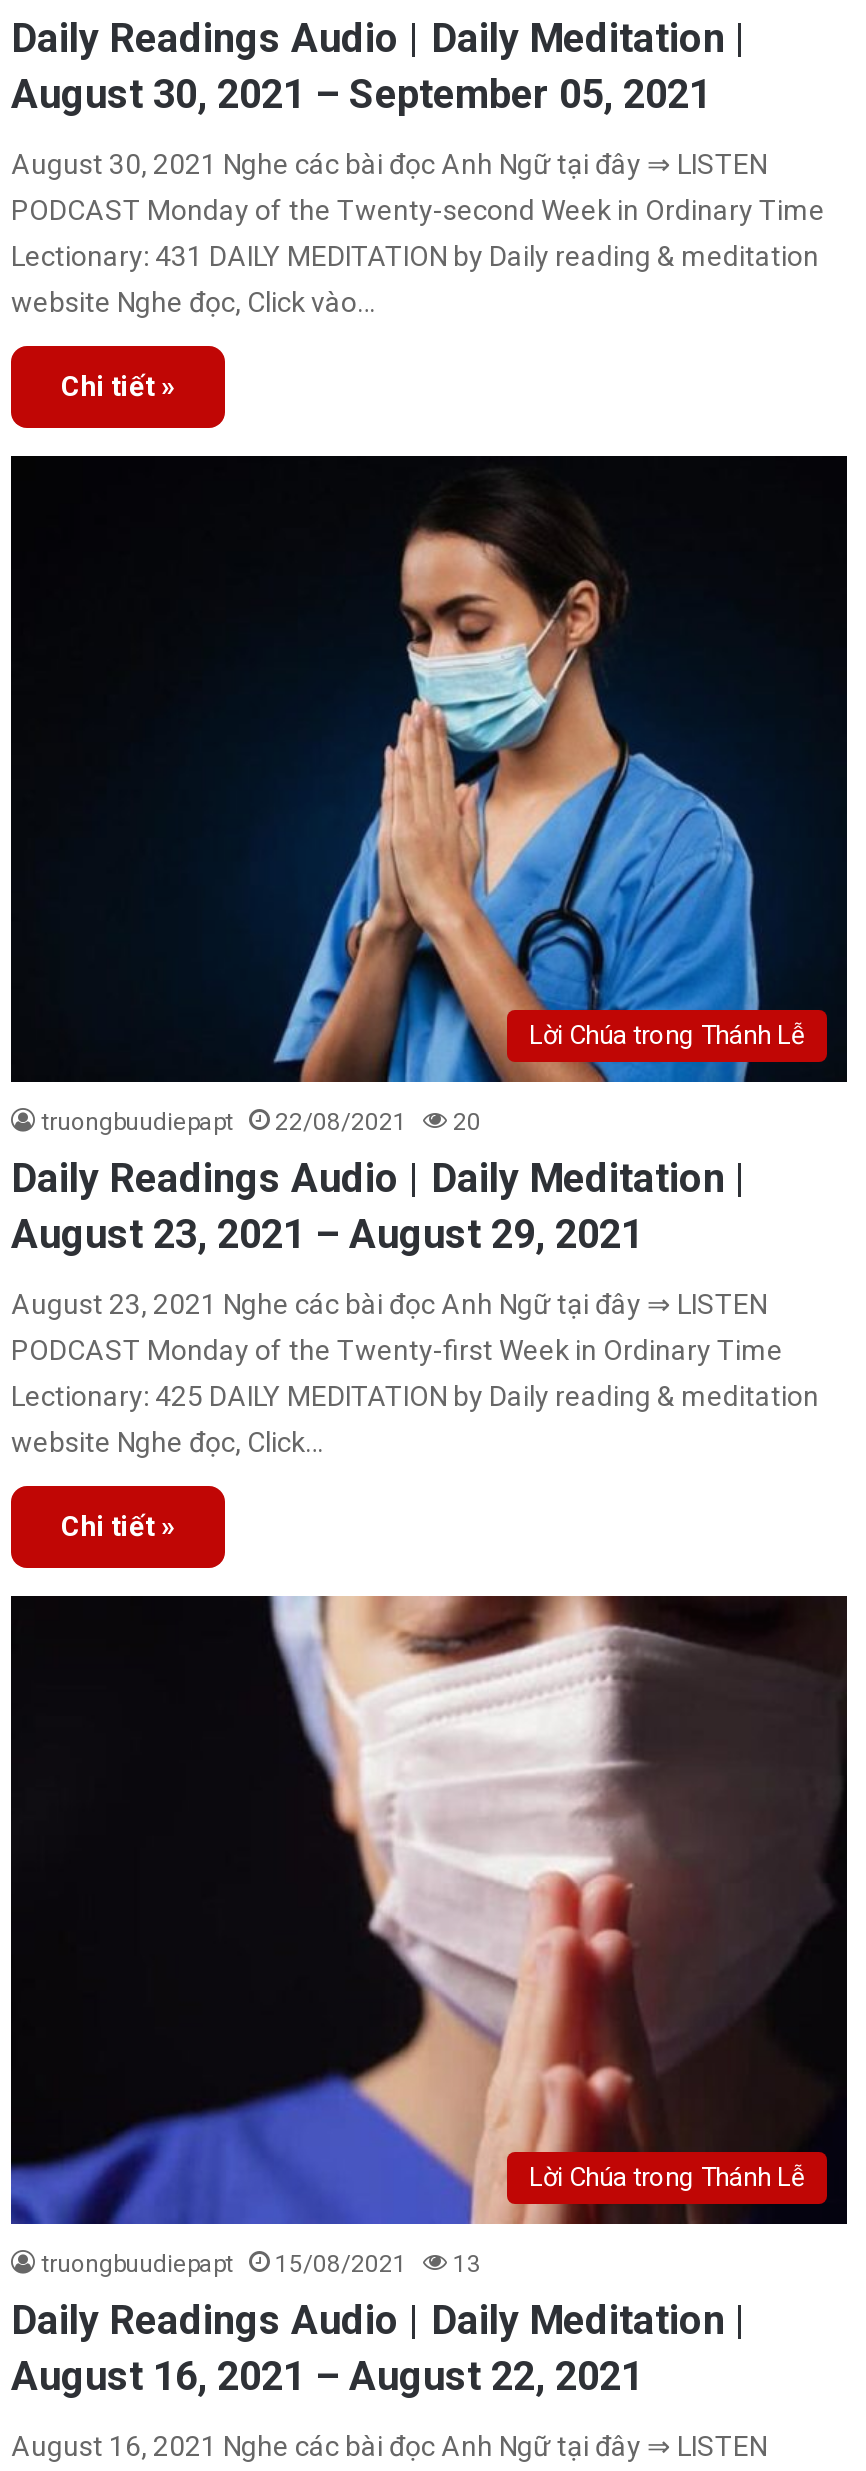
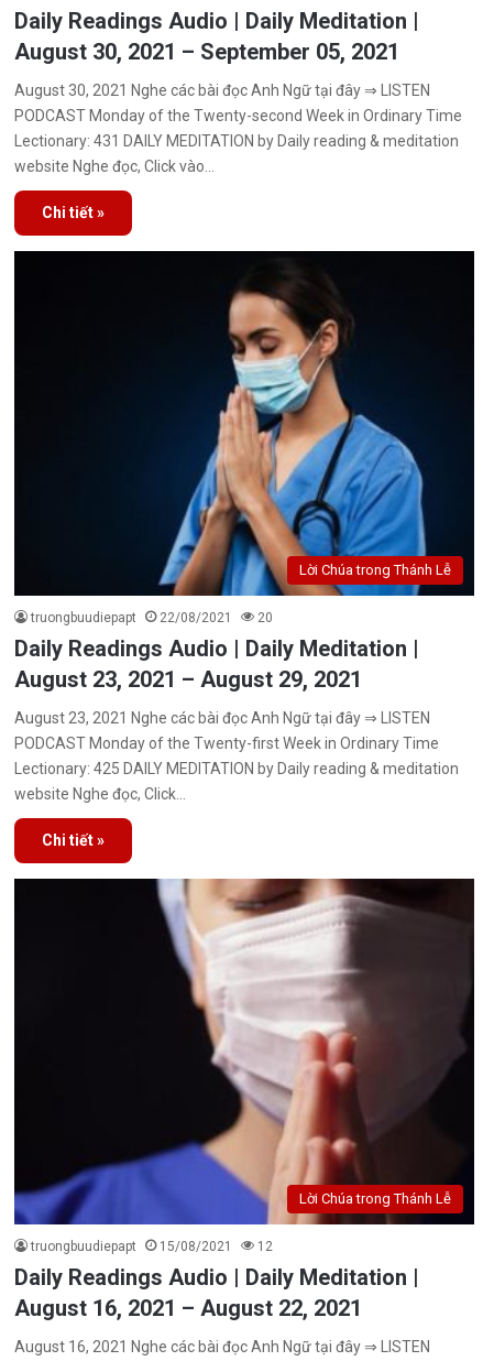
[41,2250,481,2278] truongbuudiepapt 15/08/2021 13 -> [31,1239,273,1254] truongbuudiepapt 15/08/2021 12

